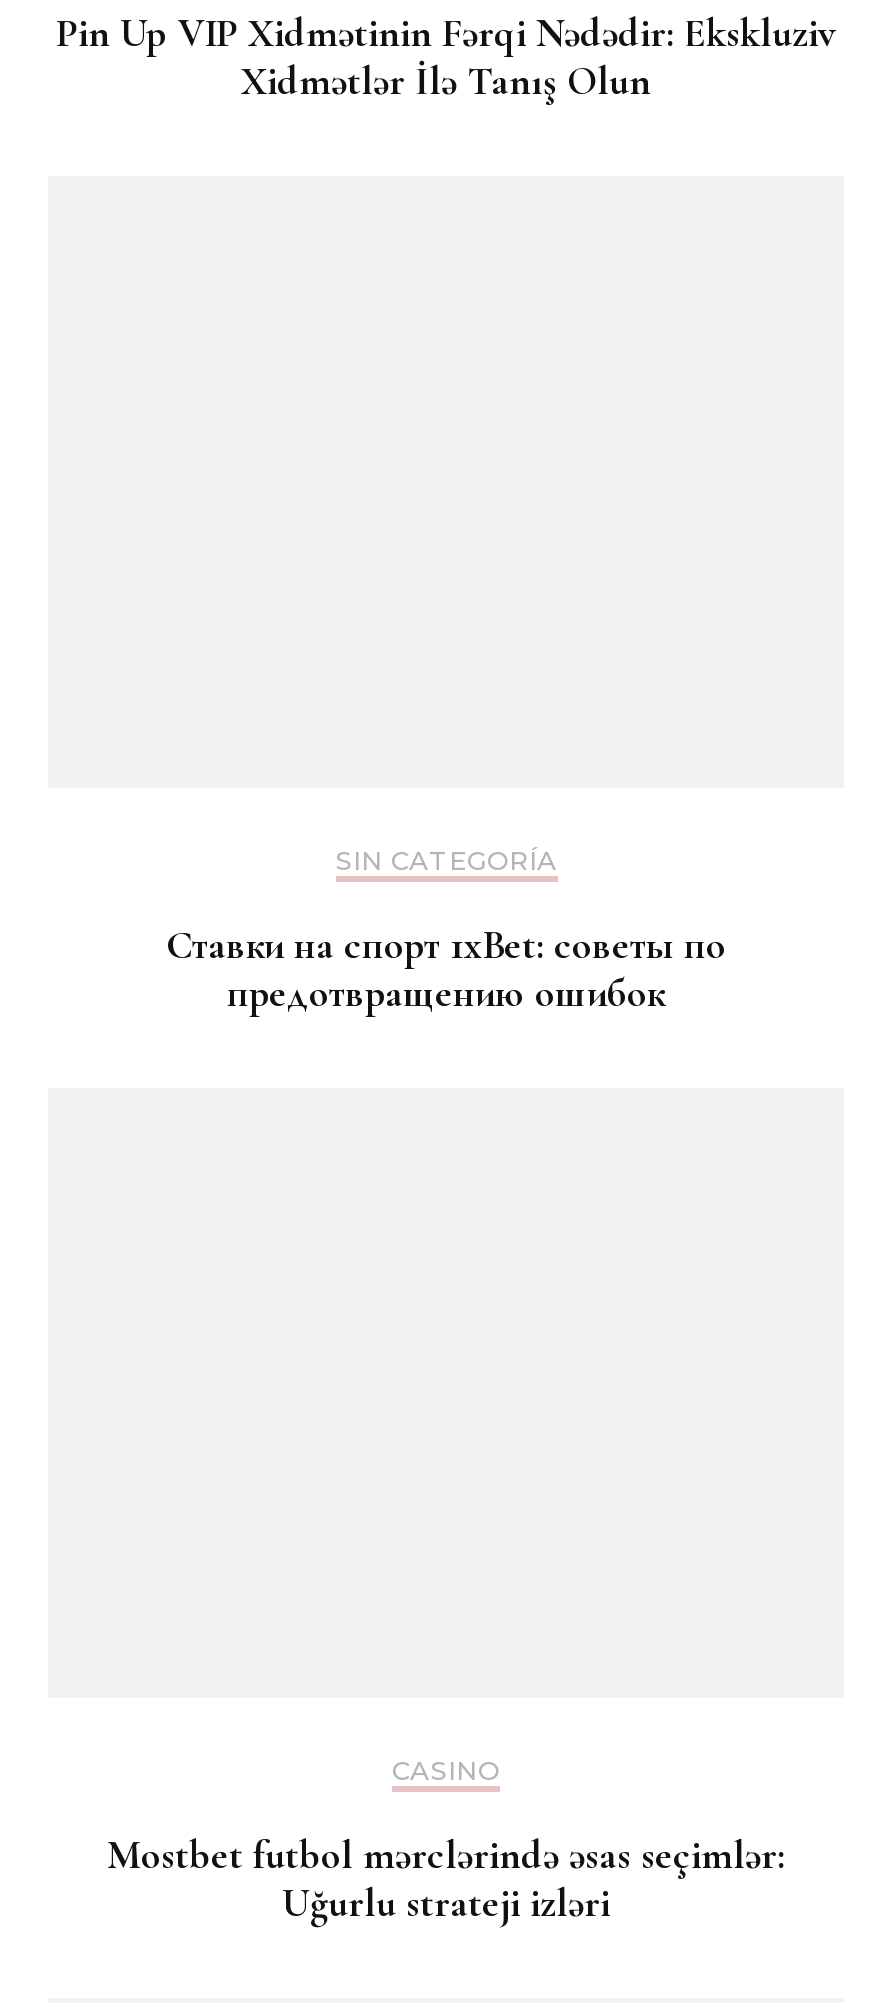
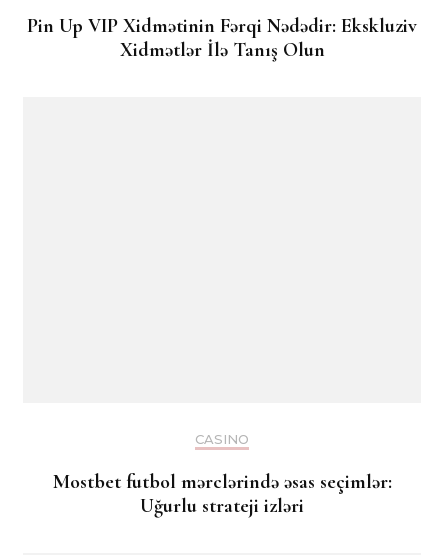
[166,843,726,1017] SIN CATEGORÍA | Ставки на спорт 1xBet: советы по | предотвращению ошибок -> none

